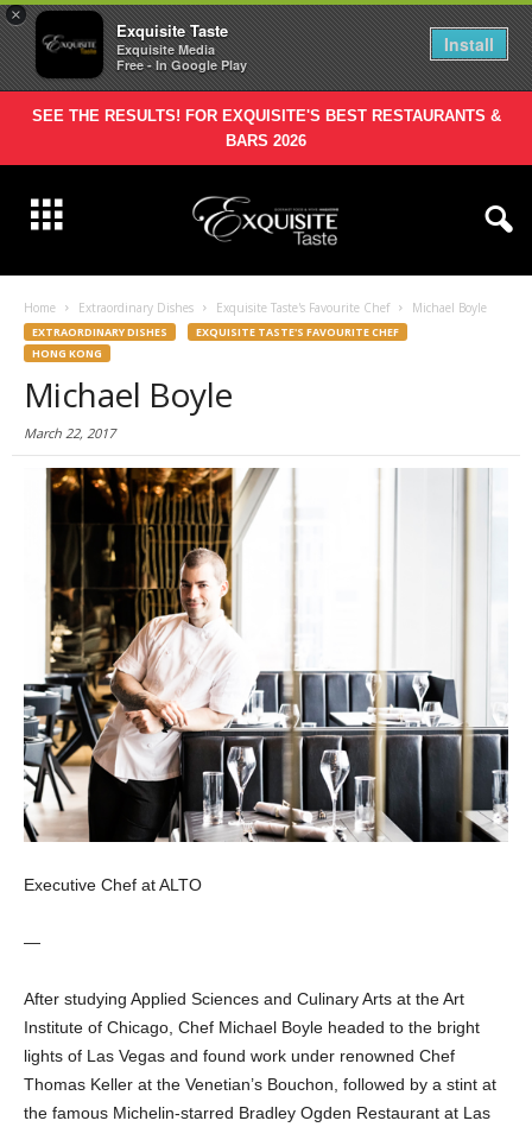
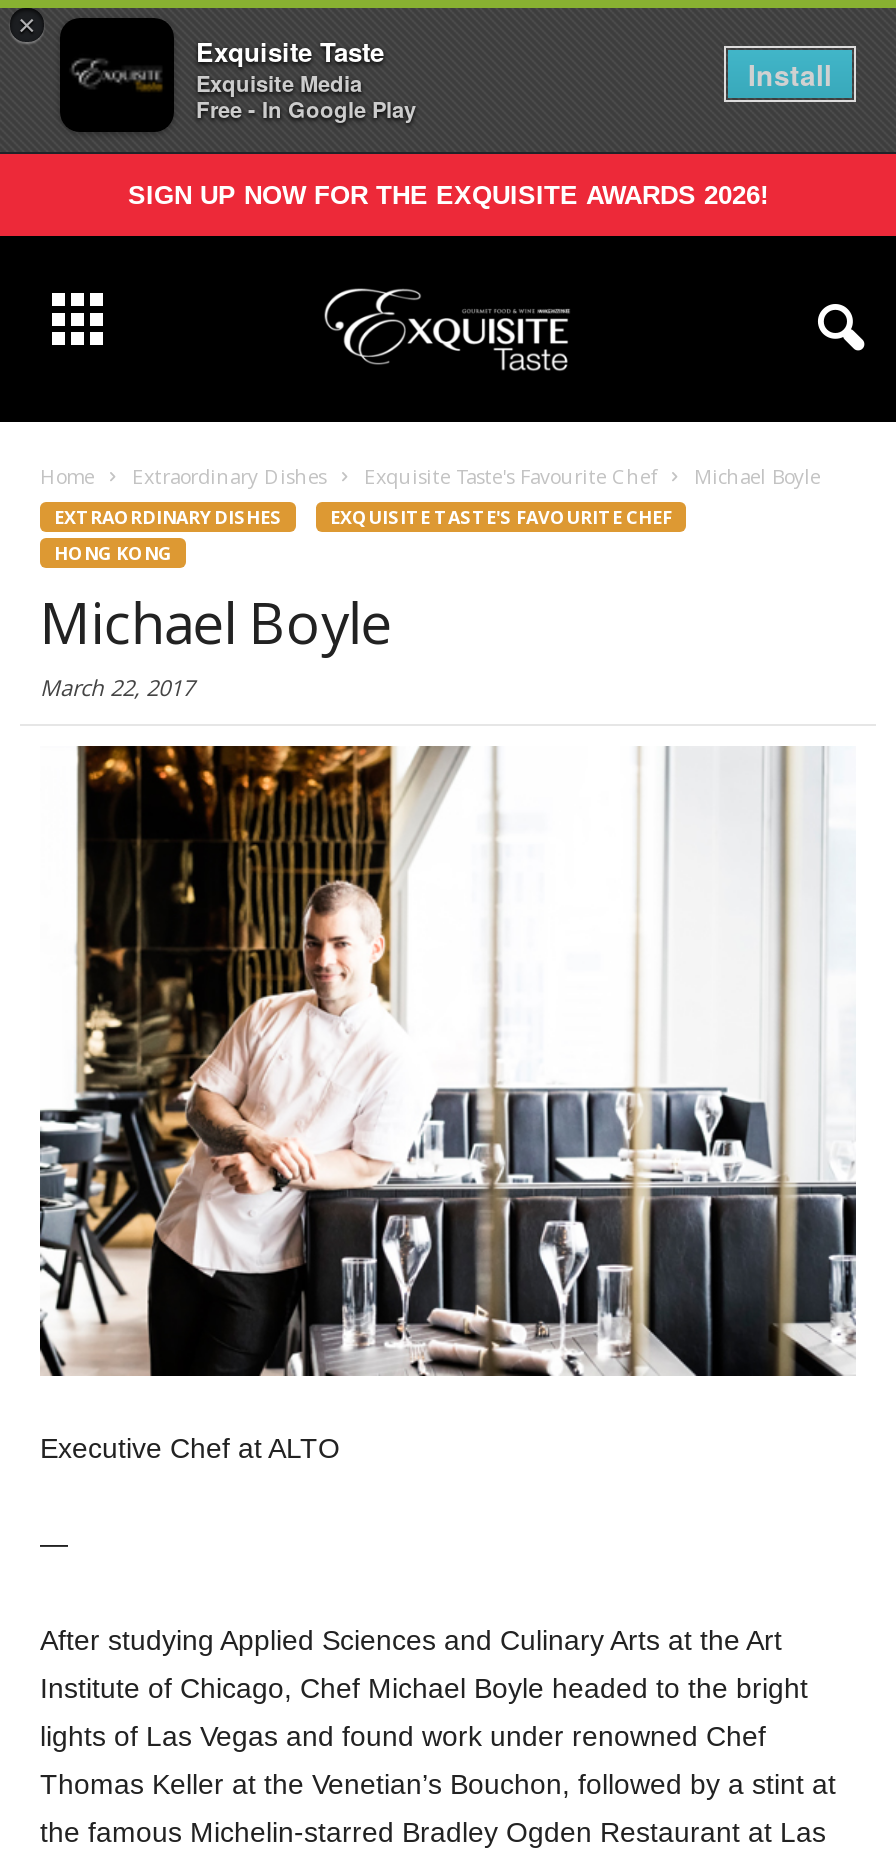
[31,107,501,150] SEE THE RESULTS! FOR EXQUISITE'S BEST RESTAURANTS & | BARS 2026 -> [128,180,768,210] SIGN UP NOW FOR THE EXQUISITE AWARDS 2026!

